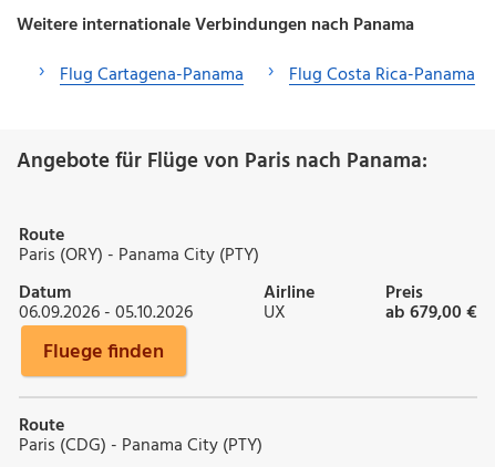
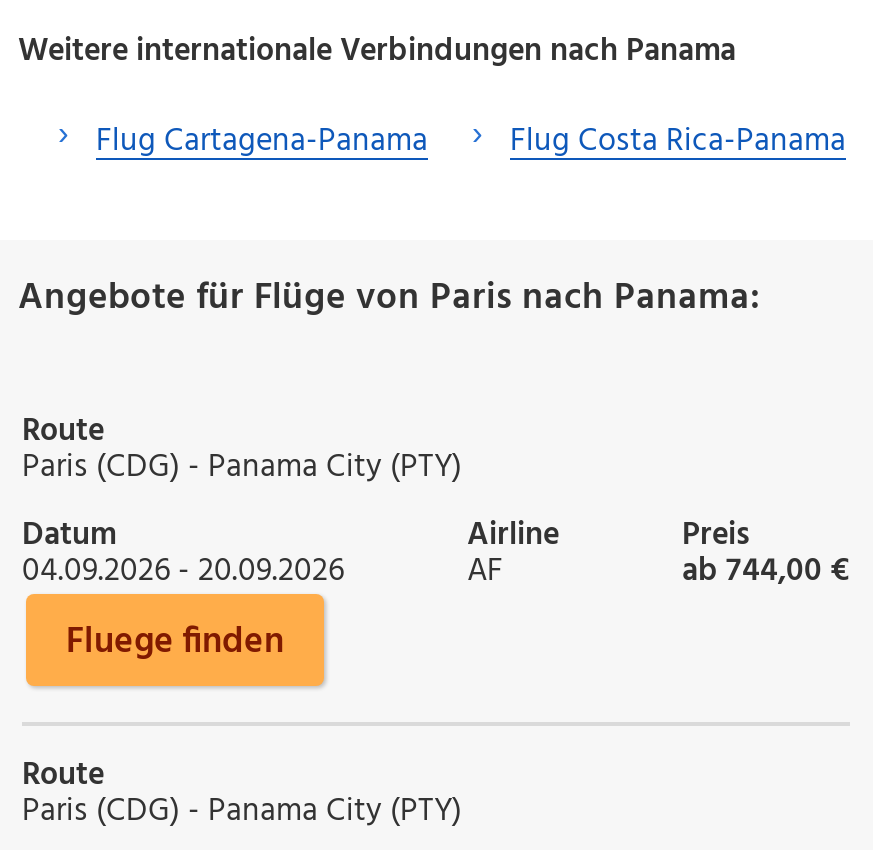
[19,241,259,270] Paris (ORY) - Panama City (PTY) -> [22,442,462,494] Paris (CDG) - Panama City (PTY)
[19,299,193,328] 06.09.2026 - 05.10.2026 -> [22,546,344,598] 04.09.2026 - 20.09.2026
[264,299,286,328] UX -> [467,546,503,598] AF
[385,299,477,328] ab 679,00 € -> [682,546,850,598] ab 744,00 €

